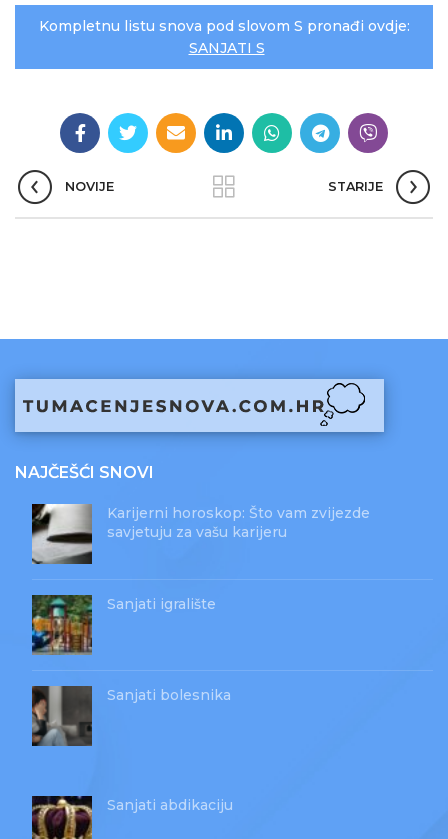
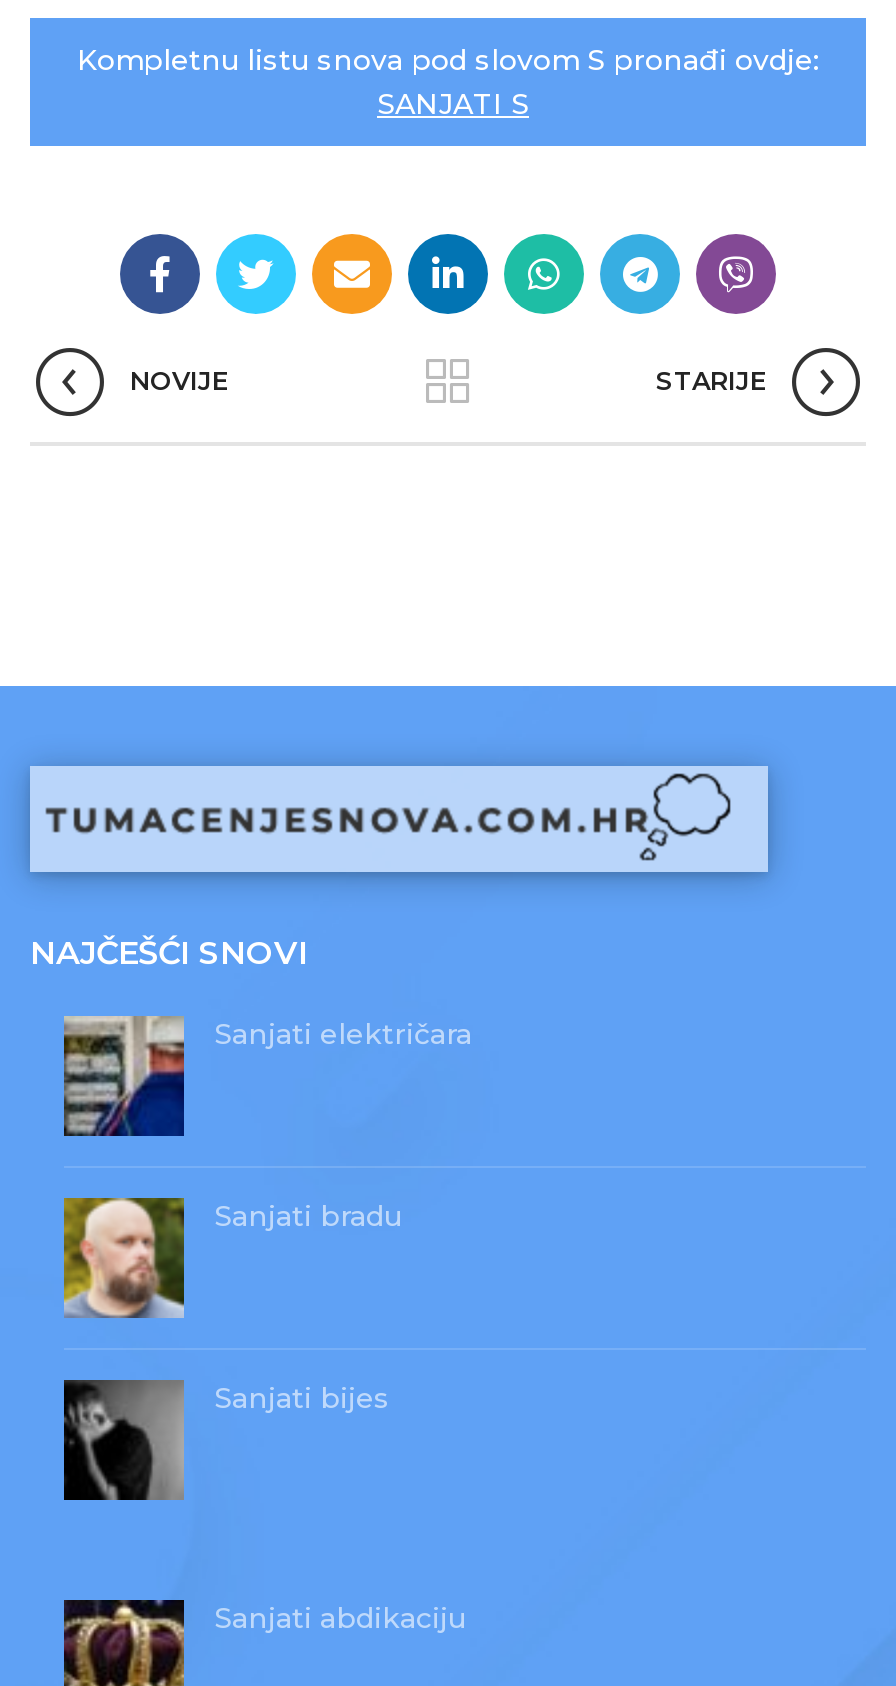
[31,503,370,565] [image] | Karijerni horoskop: Što vam zvijezde | savjetuju za vašu karijeru -> [62,1014,472,1138] [image] | Sanjati električara
[31,594,216,655] [image] | Sanjati igralište -> [62,1196,402,1318] [image] | Sanjati bradu
[31,686,231,747] [image] | Sanjati bolesnika -> [62,1380,390,1502] [image] | Sanjati bijes

